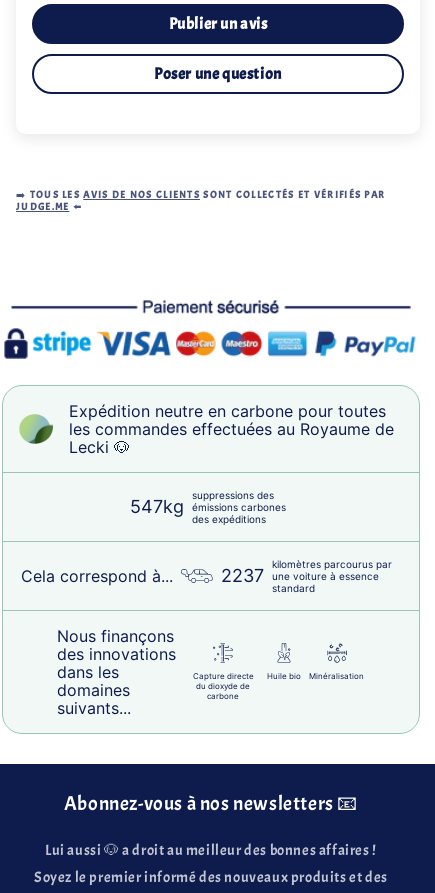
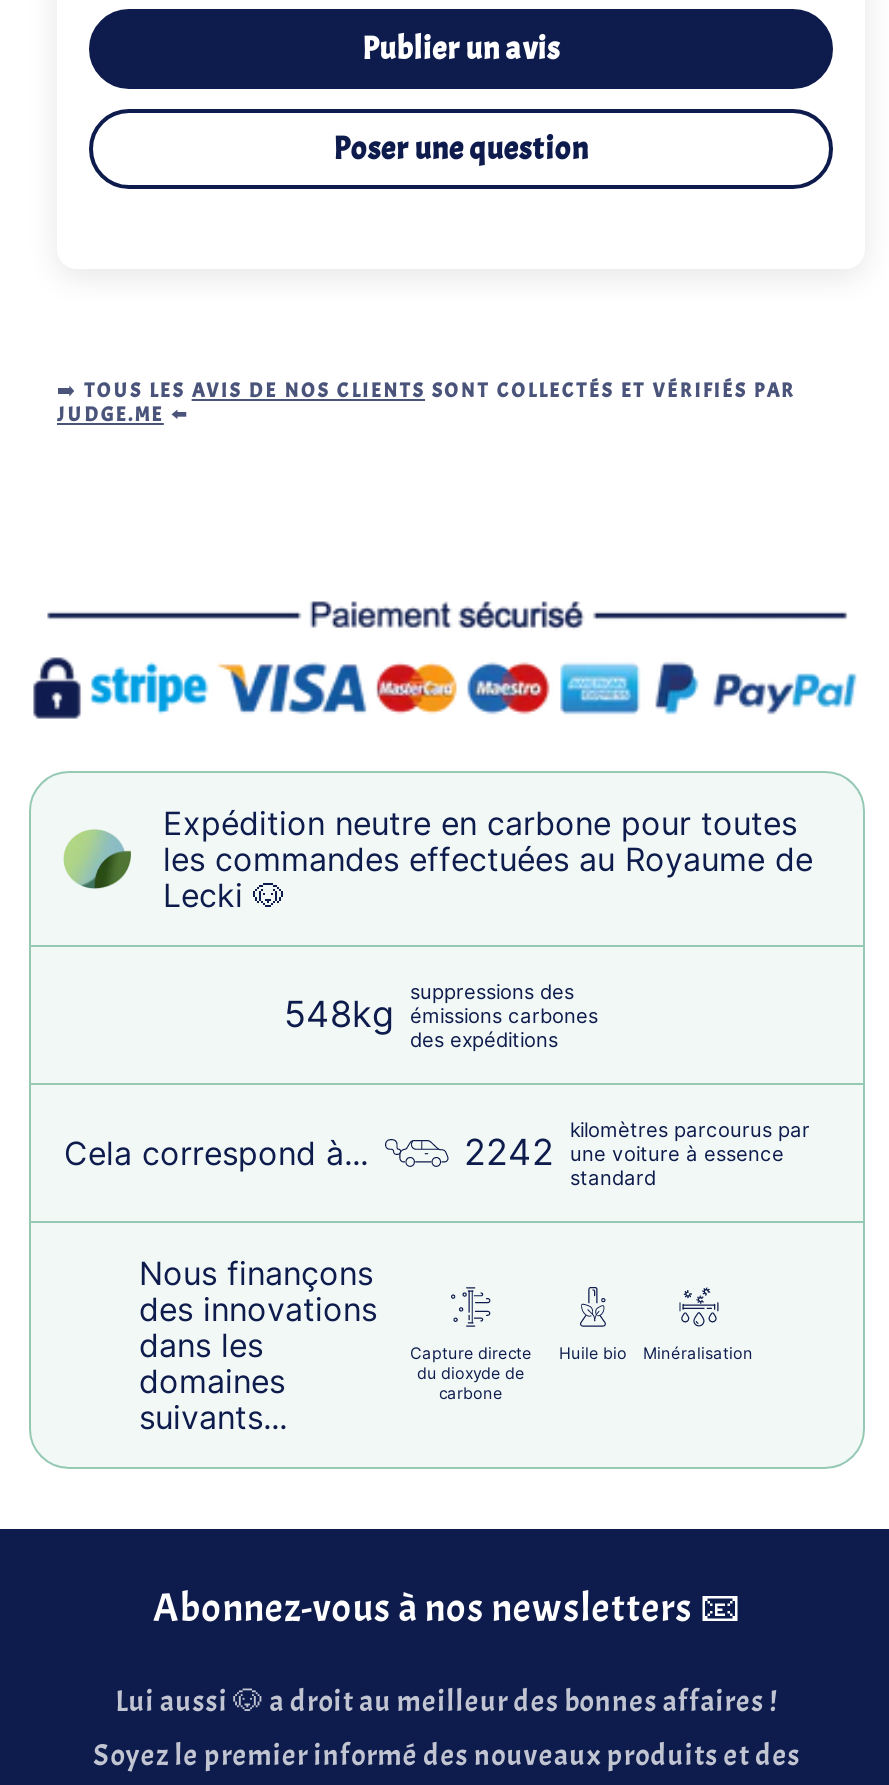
[130,496,286,517] 547kg émissions carbones -> [284,993,598,1035] 548kg émissions carbones
[220,565,378,586] 2237 une voiture à essence -> [464,1131,784,1173] 2242 une voiture à essence

